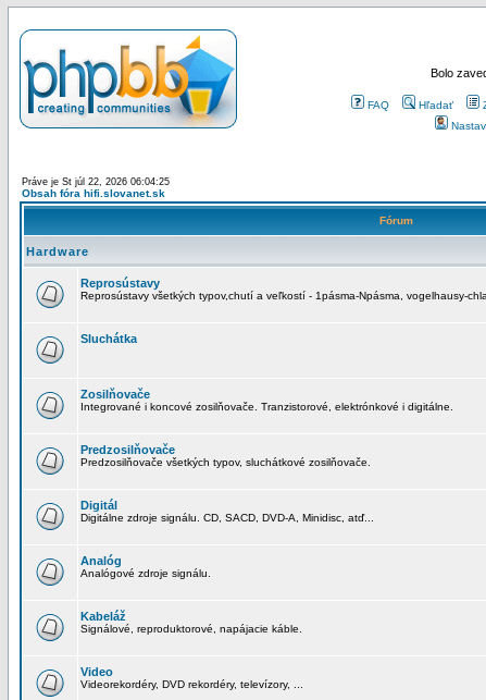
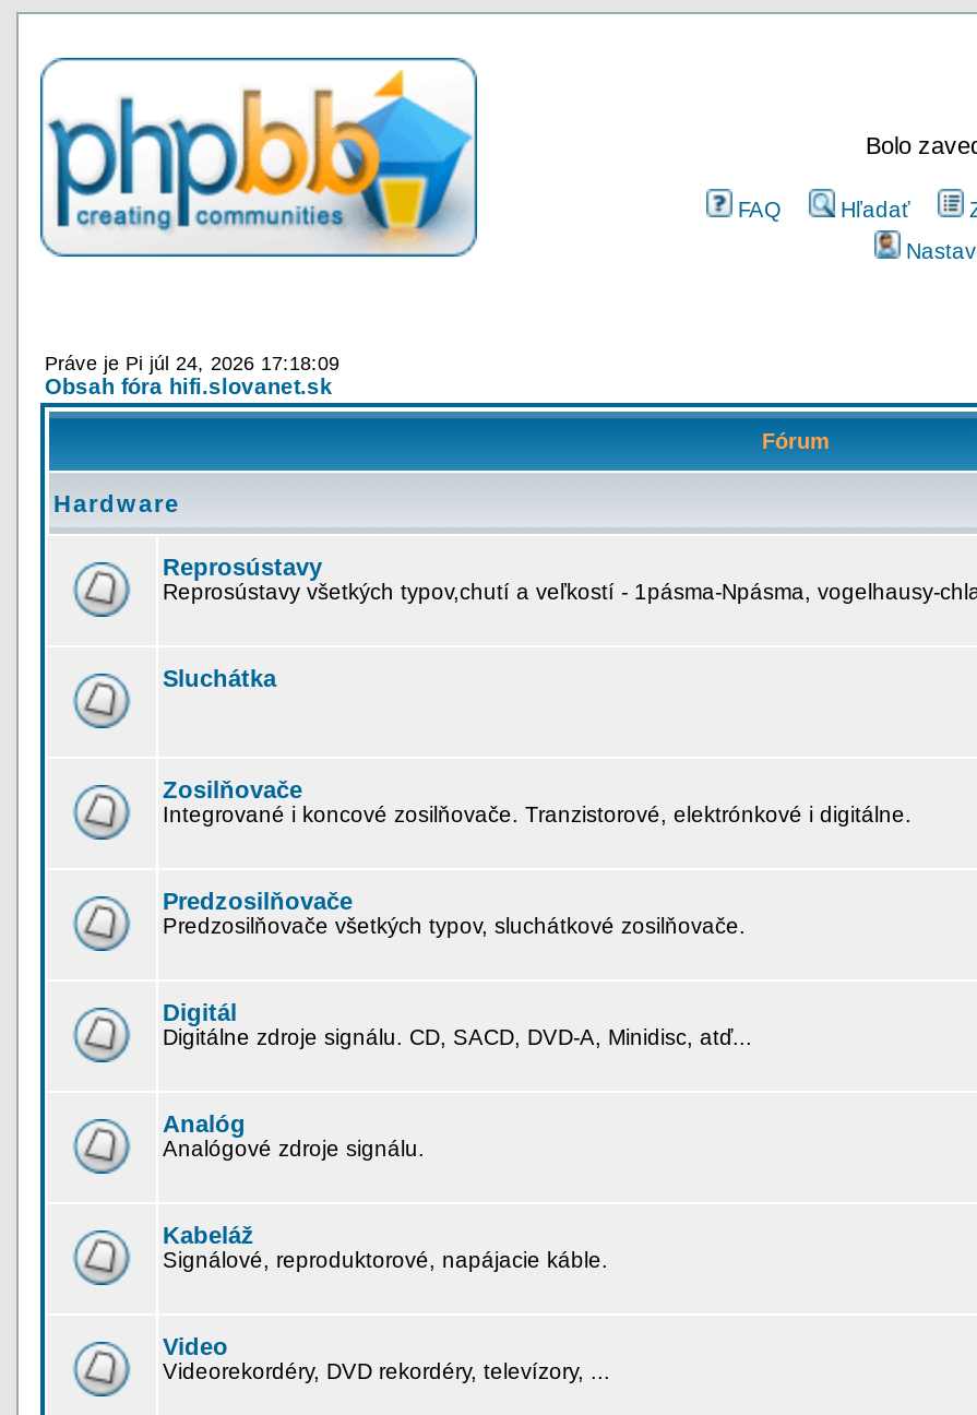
[22,176,170,187] Práve je St júl 22, 2026 06:04:25 -> [45,353,339,374] Práve je Pi júl 24, 2026 17:18:09

